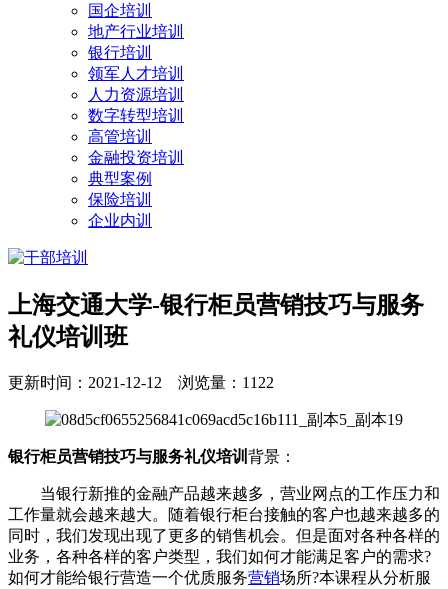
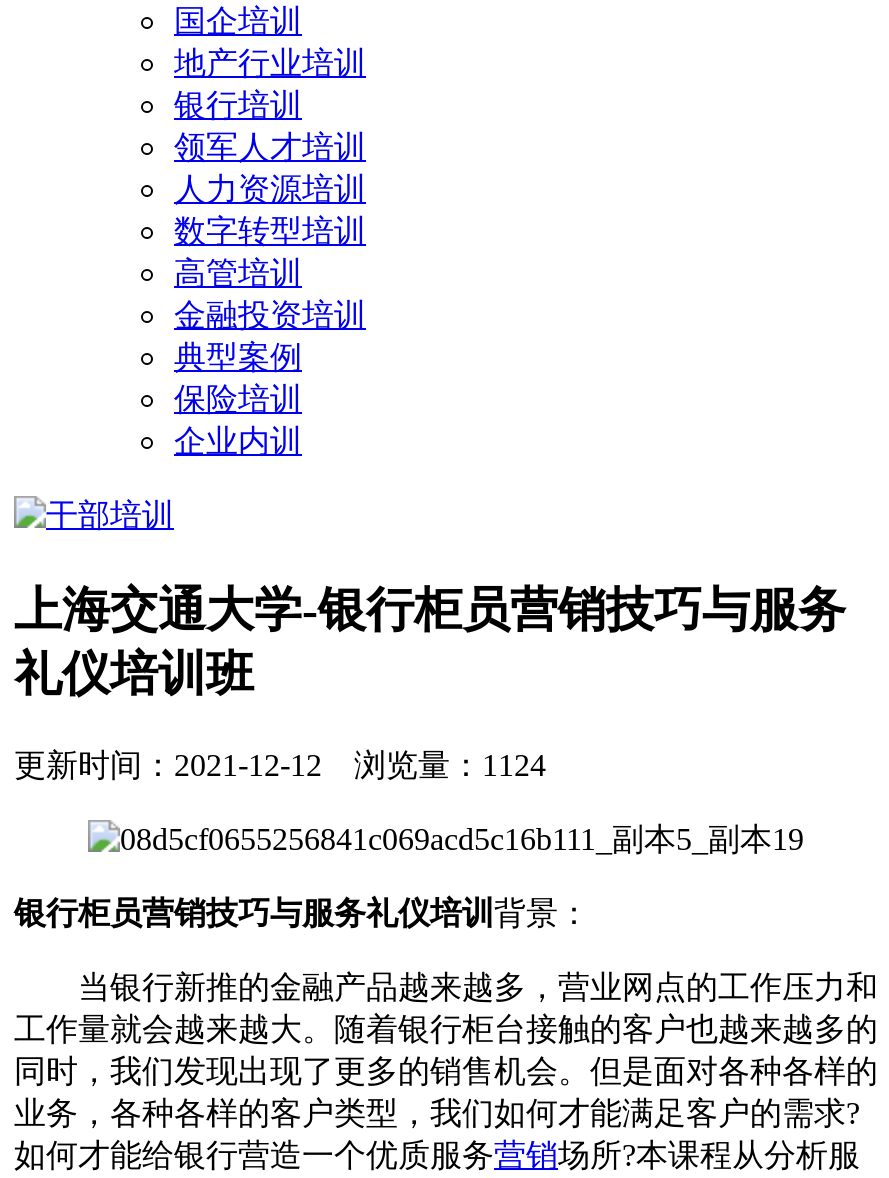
[8,374,274,391] 更新时间：2021-12-12 浏览量：1122 -> [14,748,546,782] 更新时间：2021-12-12 浏览量：1124

